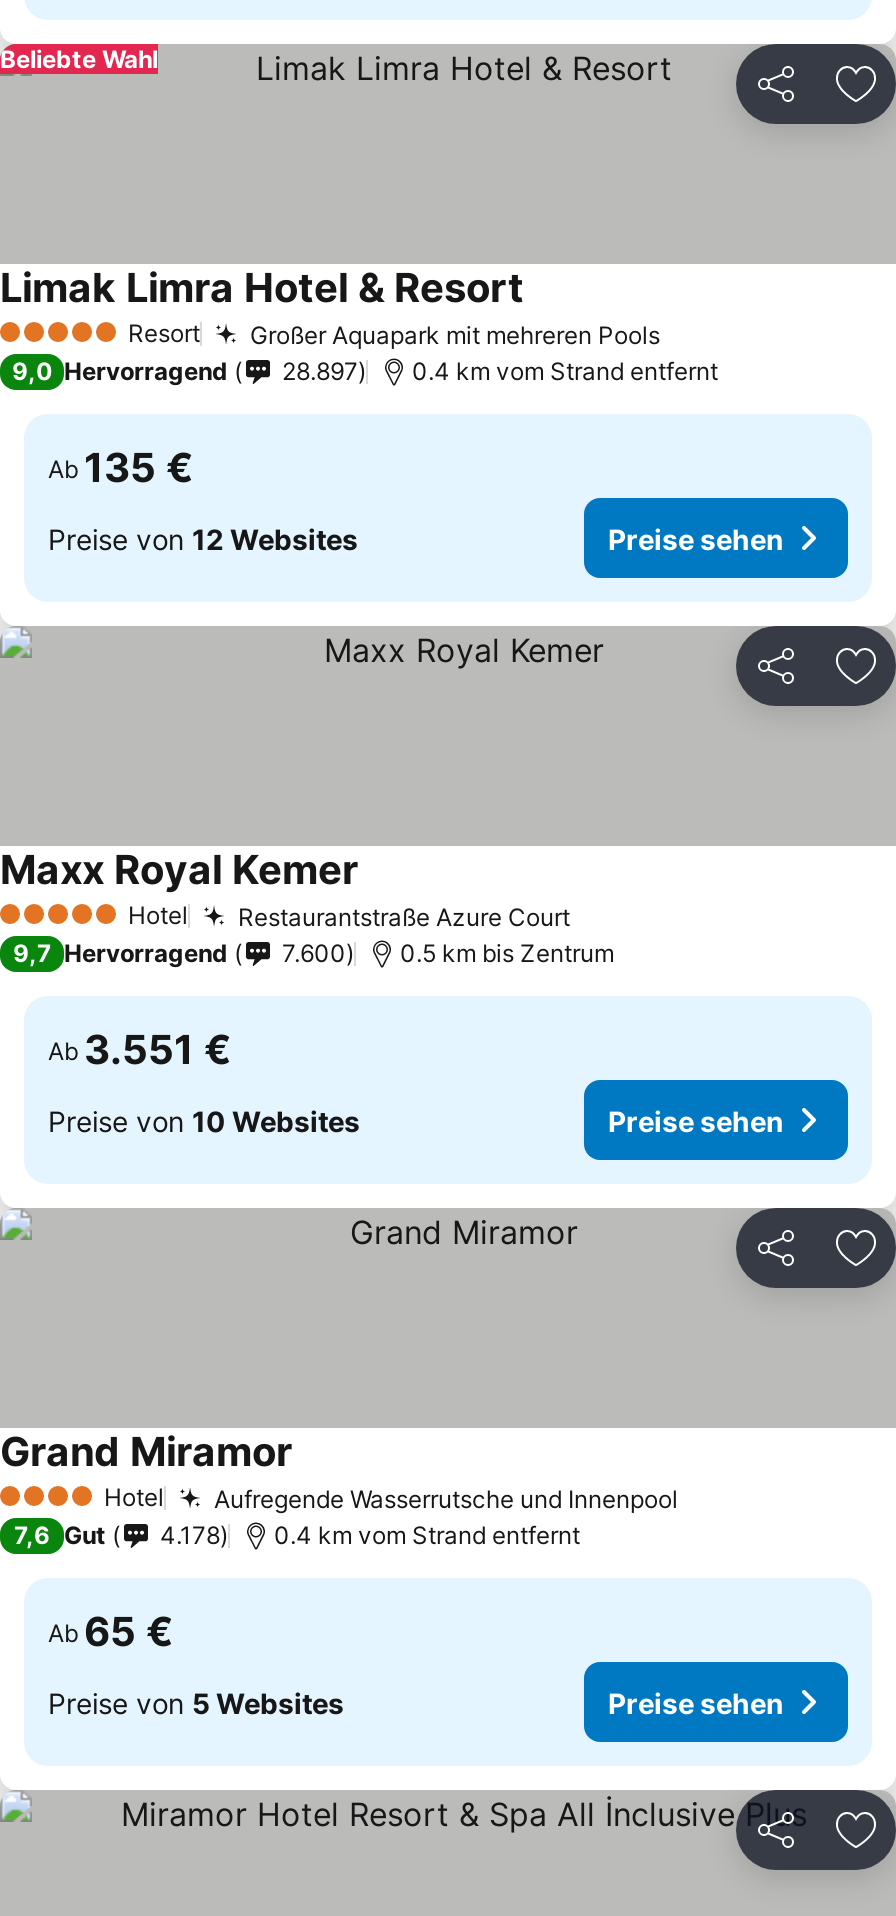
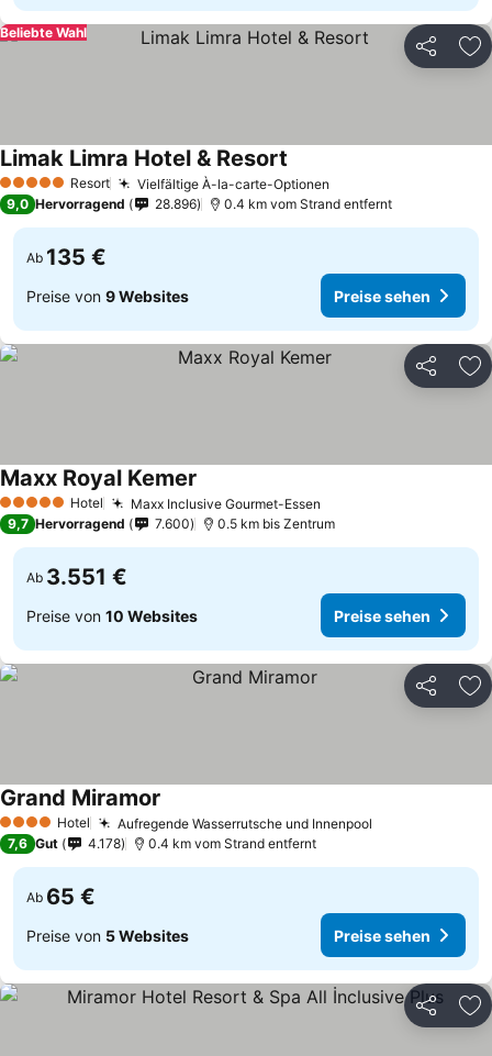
[250,319,660,349] Großer Aquapark mit mehreren Pools -> [137,175,329,192] Vielfältige À-la-carte-Optionen
[282,356,358,386] 28.897 -> [155,196,197,212] 28.896
[48,521,358,555] Preise von 12 Websites -> [26,286,189,305] Preise von 9 Websites
[238,901,570,931] Restaurantstraße Azure Court -> [131,495,321,512] Maxx Inclusive Gourmet-Essen

